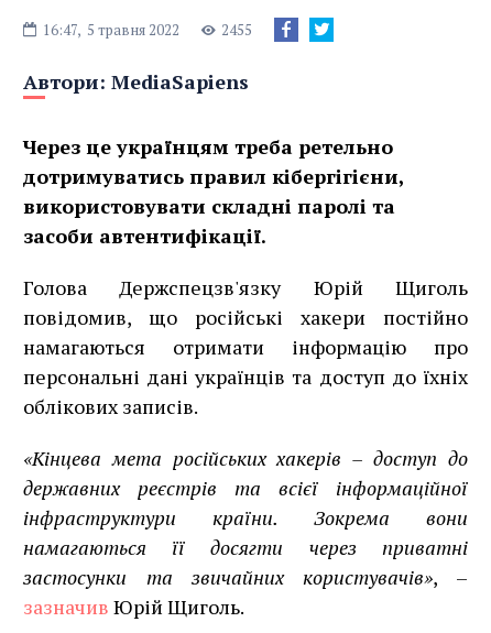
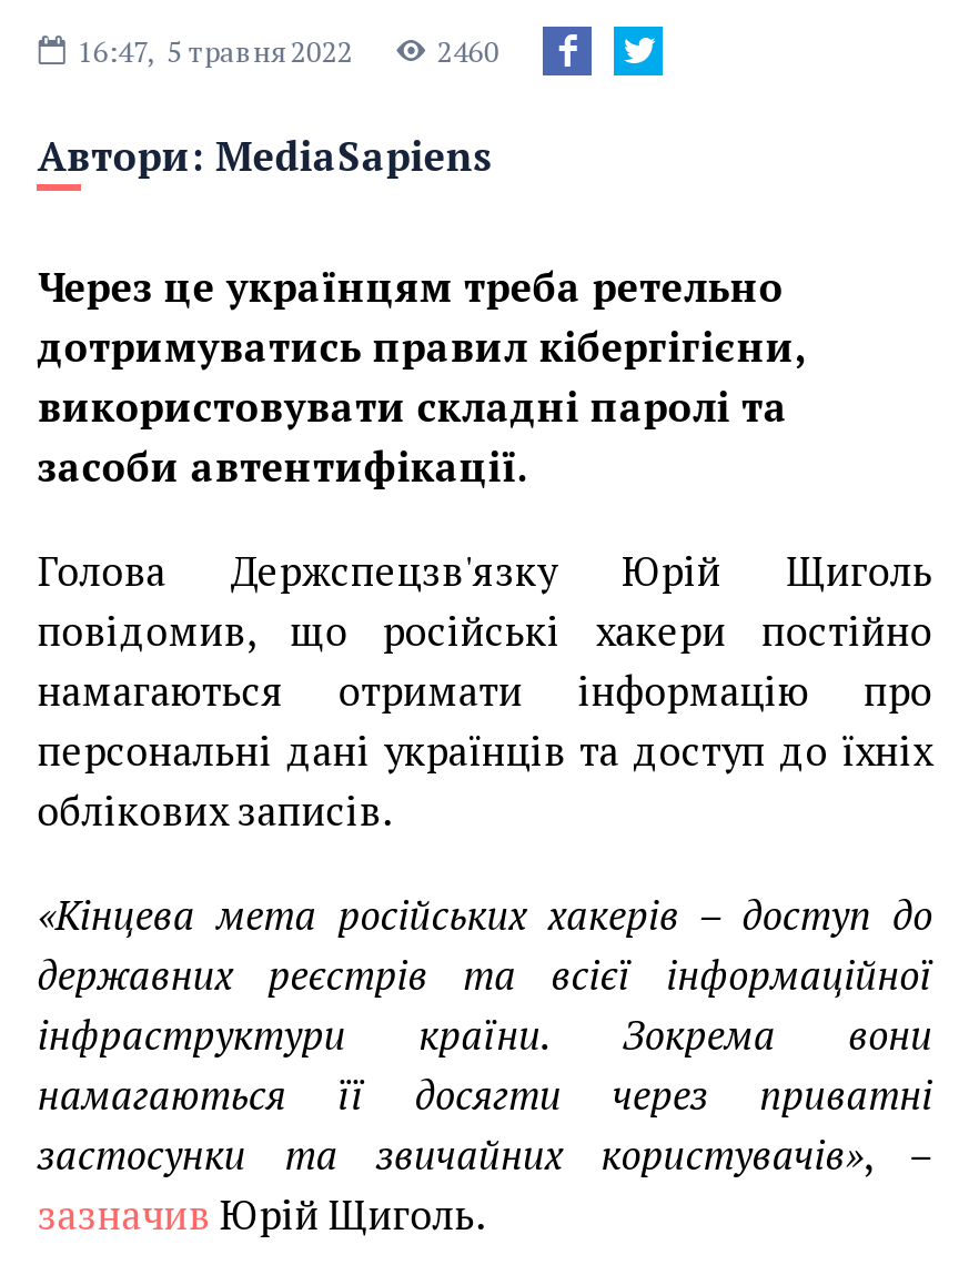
[222,19,253,39] 2455 -> [437,30,499,70] 2460

